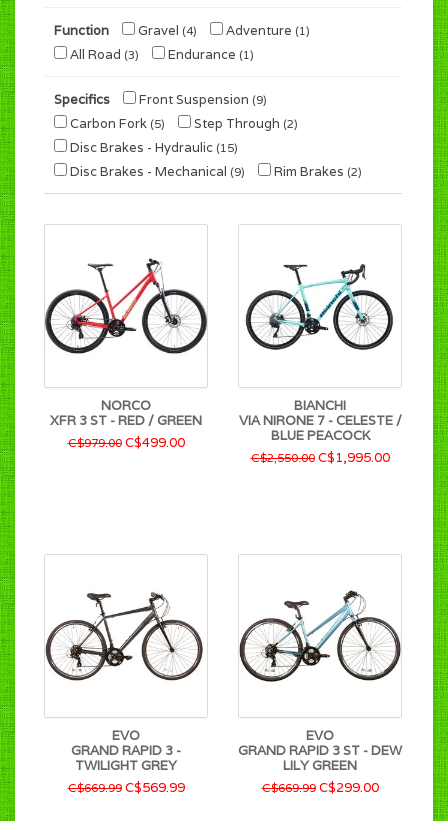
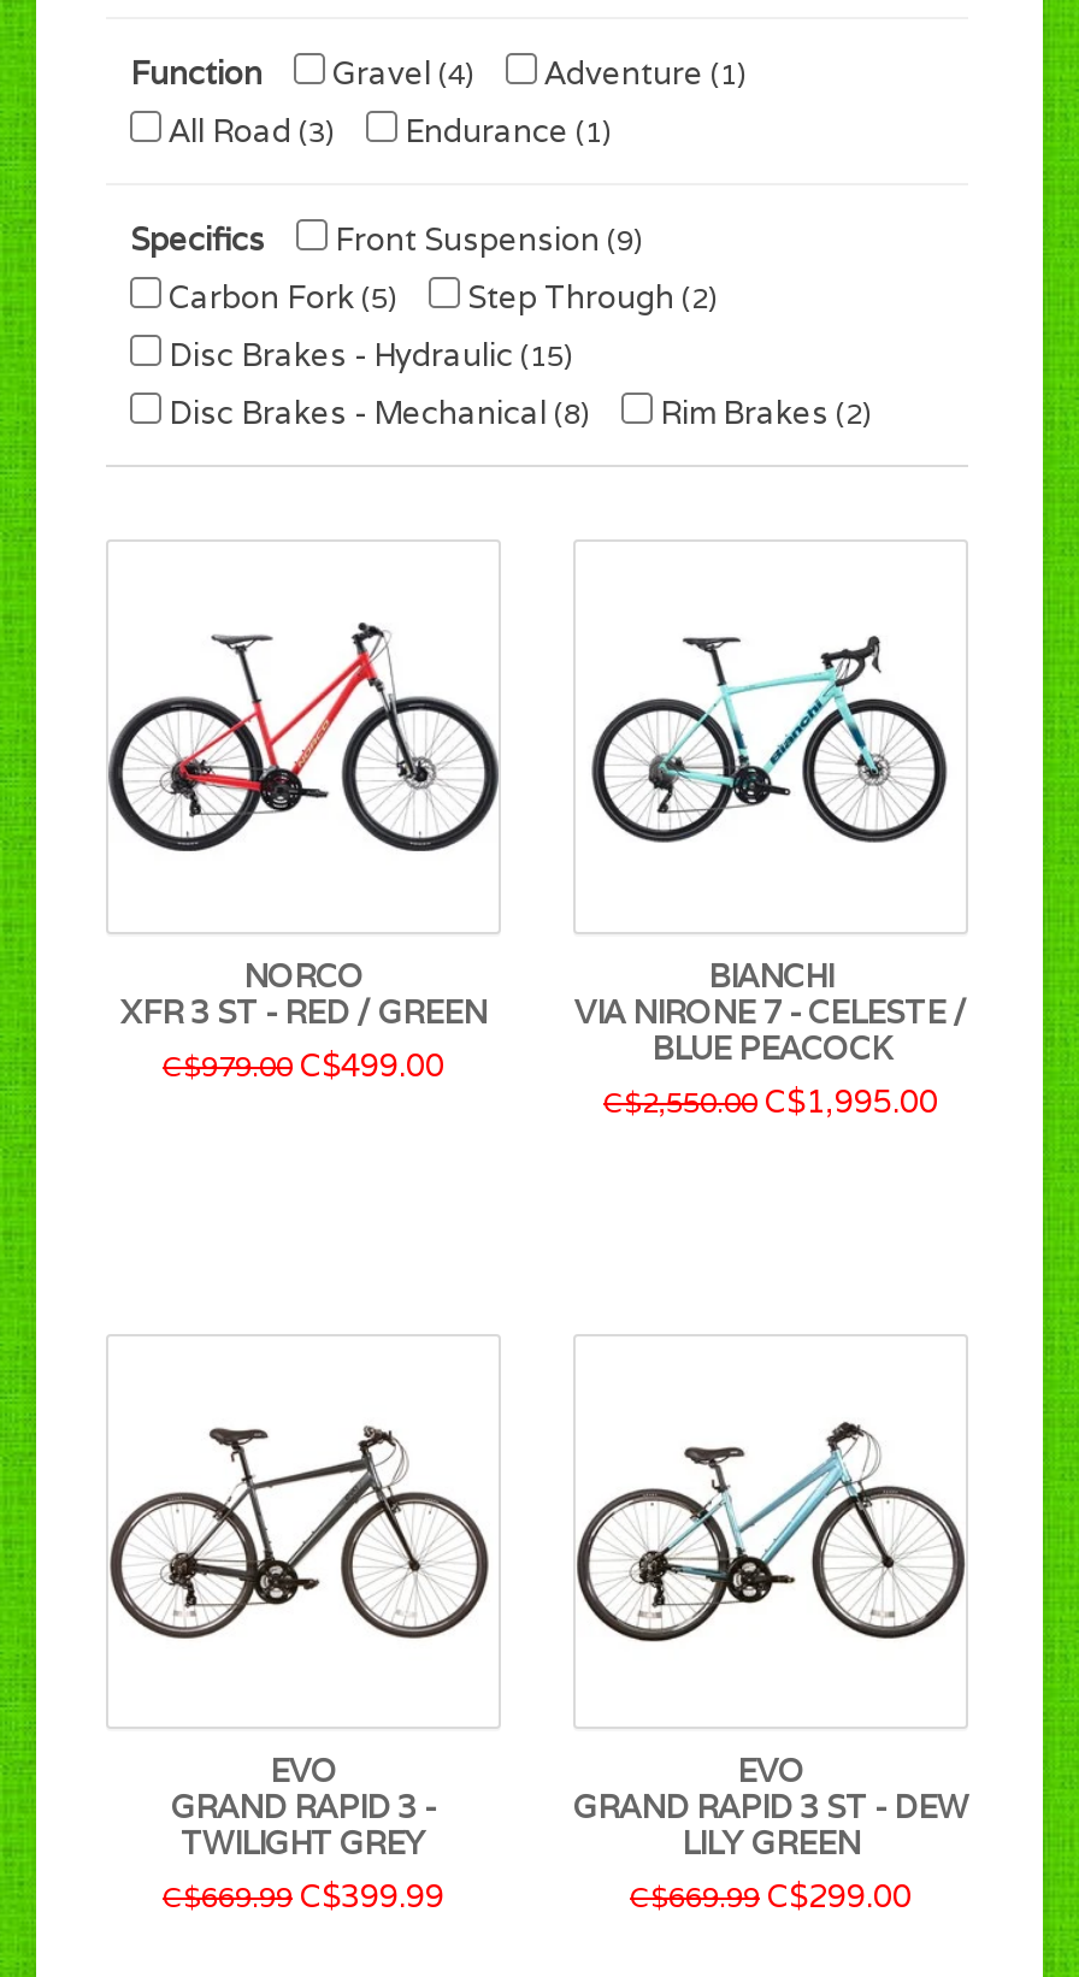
[67,163,245,180] Disc Brakes - Mechanical (9) -> [161,393,590,433] Disc Brakes - Mechanical (8)
[67,779,184,796] C$669.99 C$569.99 -> [163,1875,444,1916] C$669.99 C$399.99

